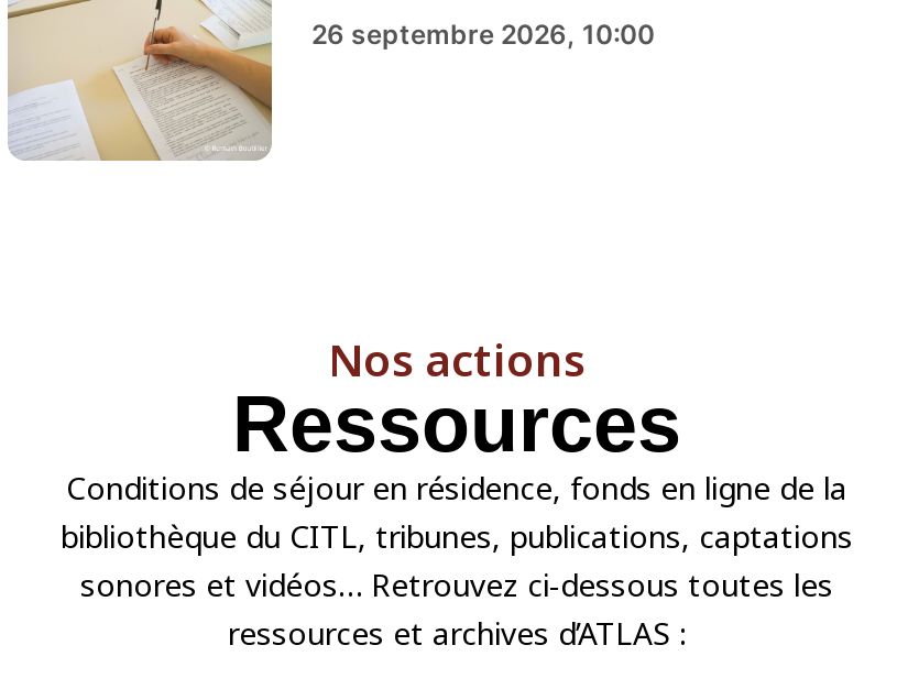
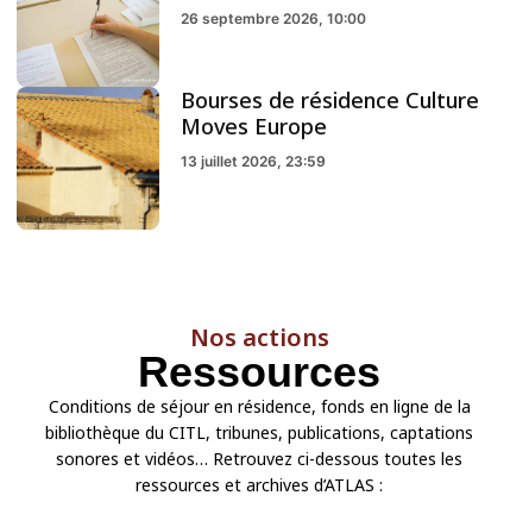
none -> [15,86,479,230] [image] | Bourses de résidence Culture | Moves Europe | 13 juillet 2026, 23:59

